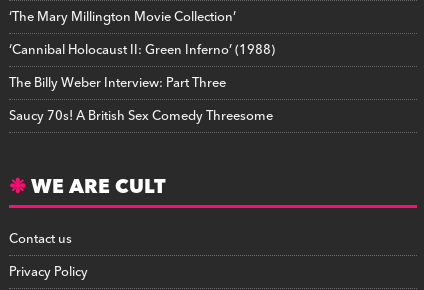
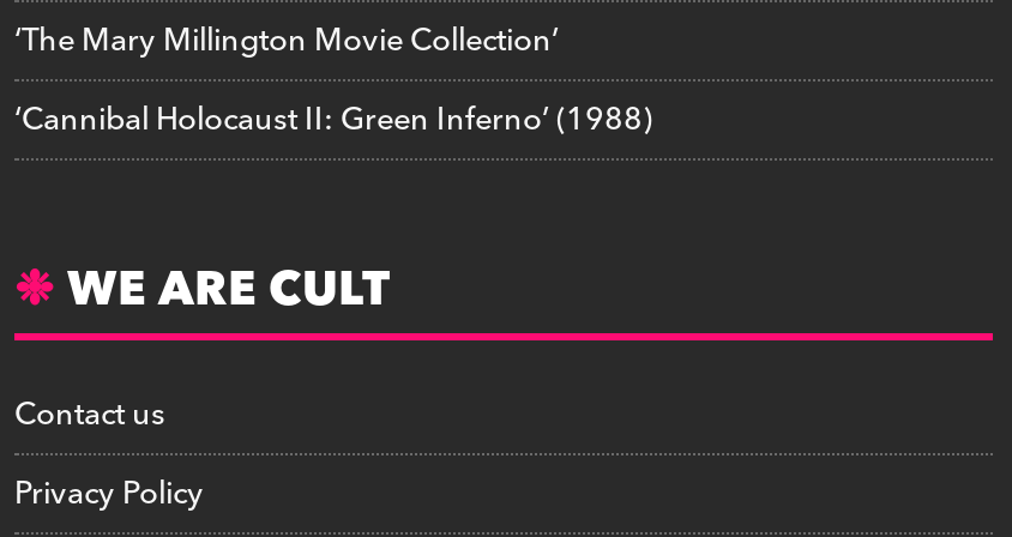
[9,72,273,127] The Billy Weber Interview: Part Three | Saucy 70s! A British Sex Comedy Threesome -> none

